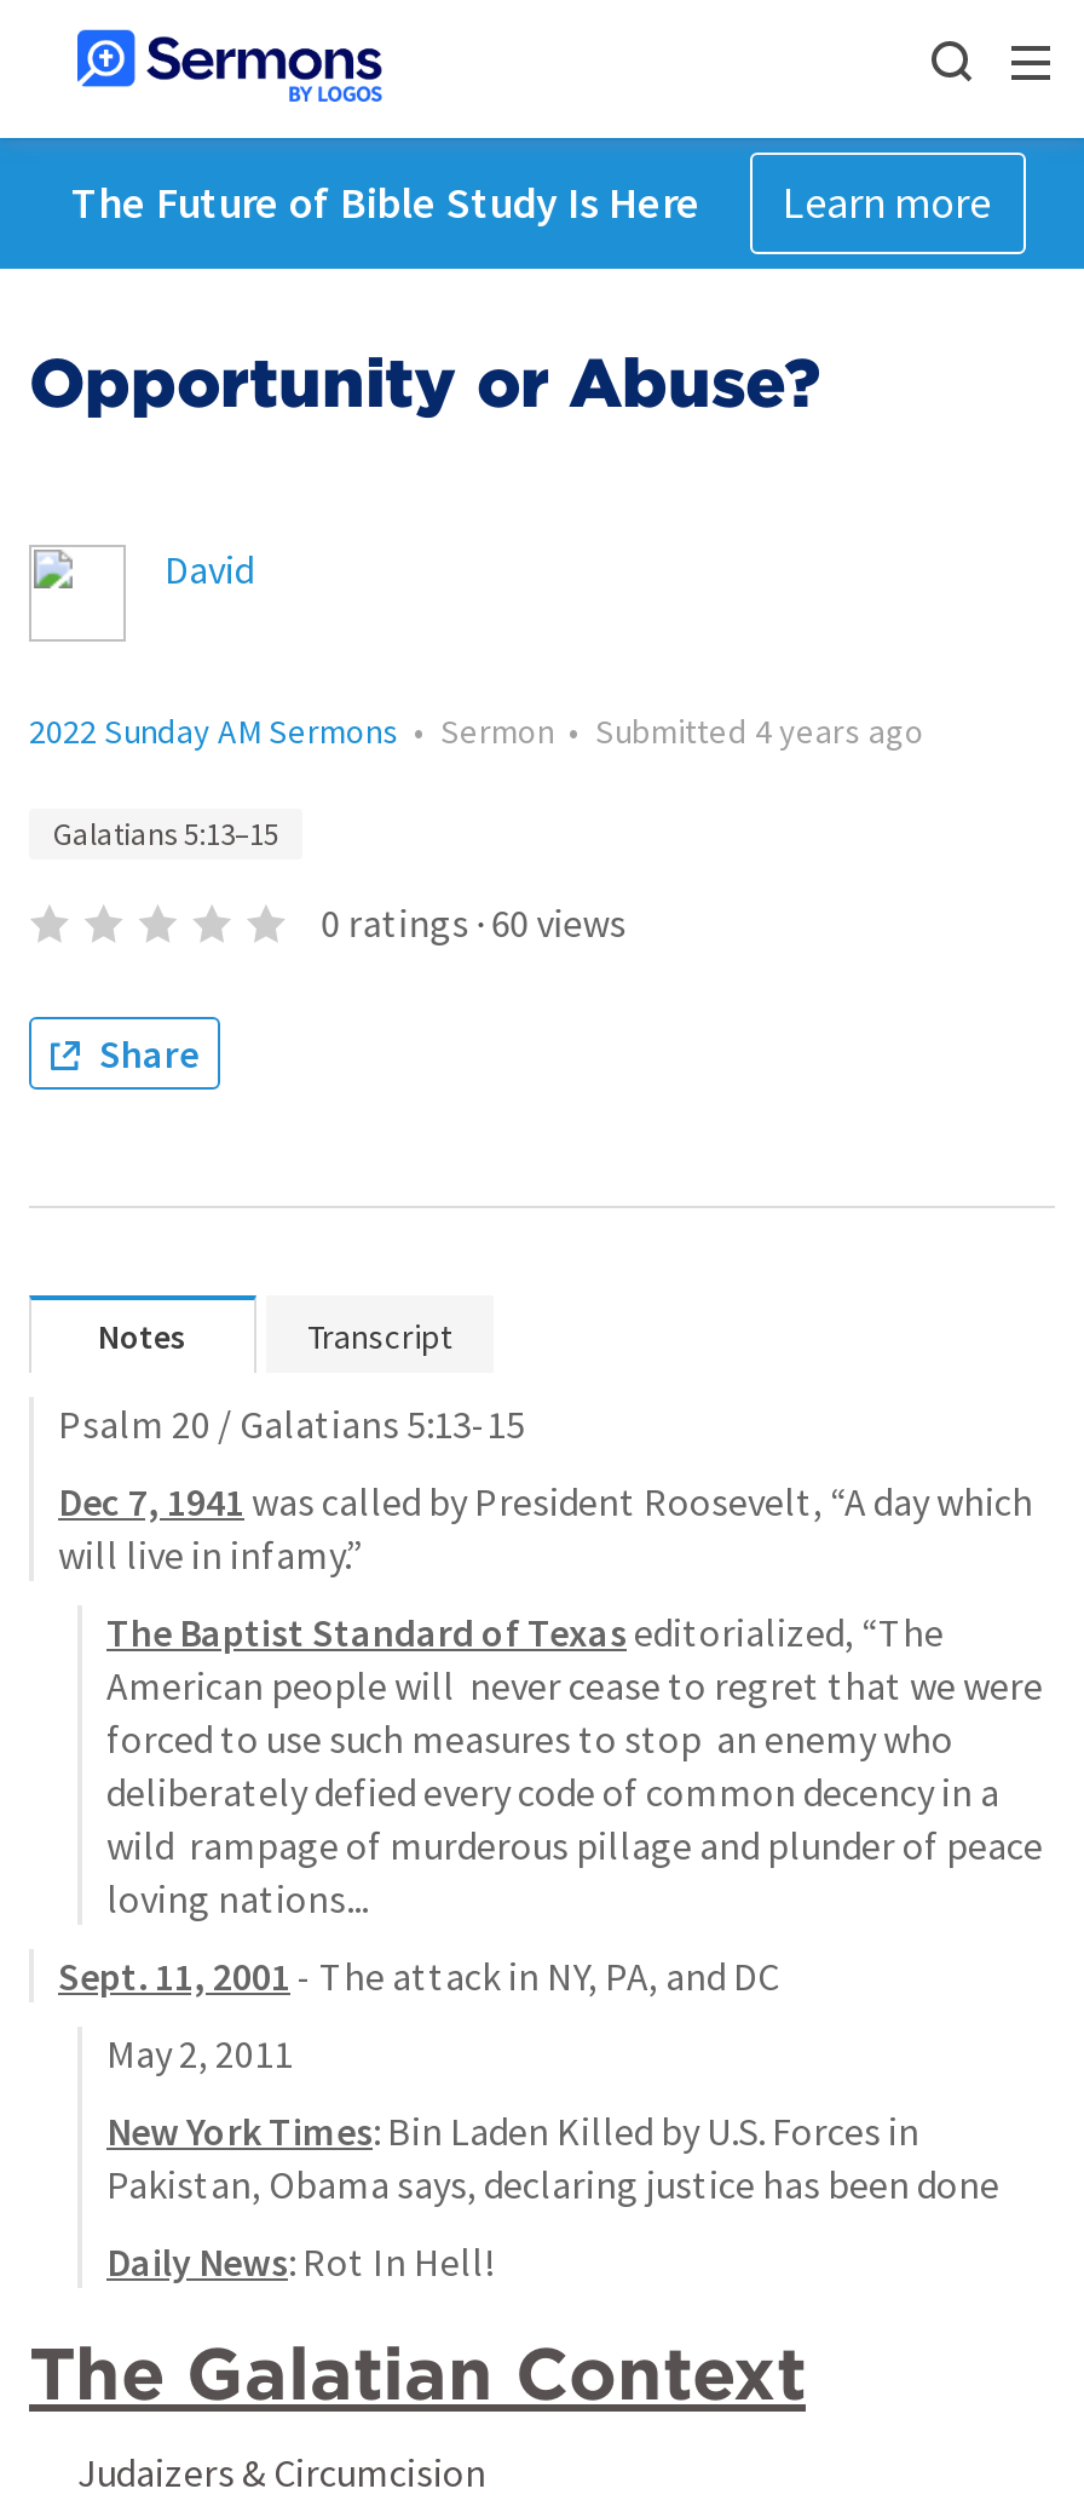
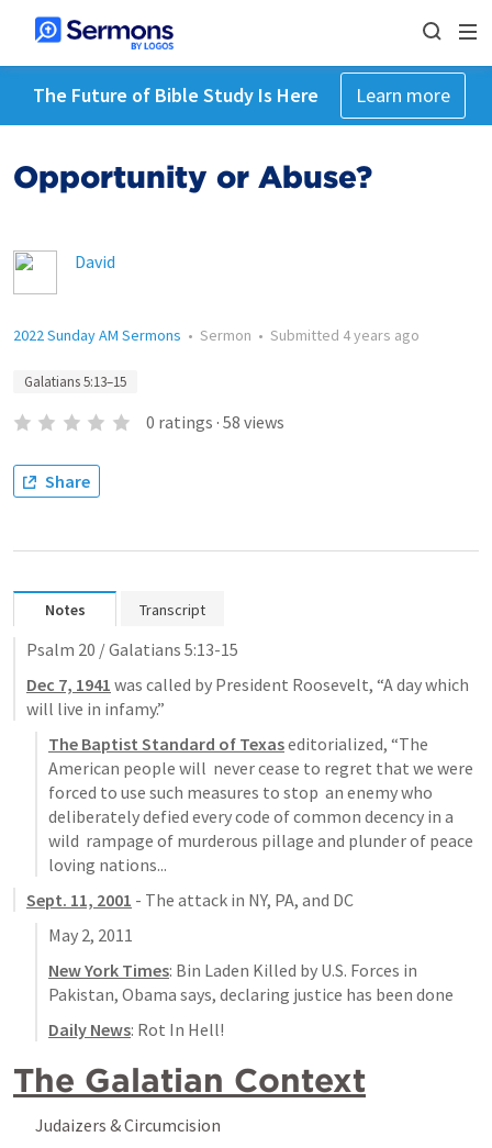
[321,898,626,947] 0 ratings · 60 views -> [146,411,284,433] 0 ratings · 58 views

